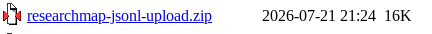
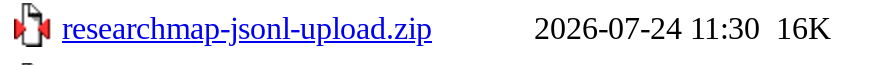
[262,7,412,24] 2026-07-21 21:24 16K -> [534,11,832,45] 2026-07-24 11:30 16K

